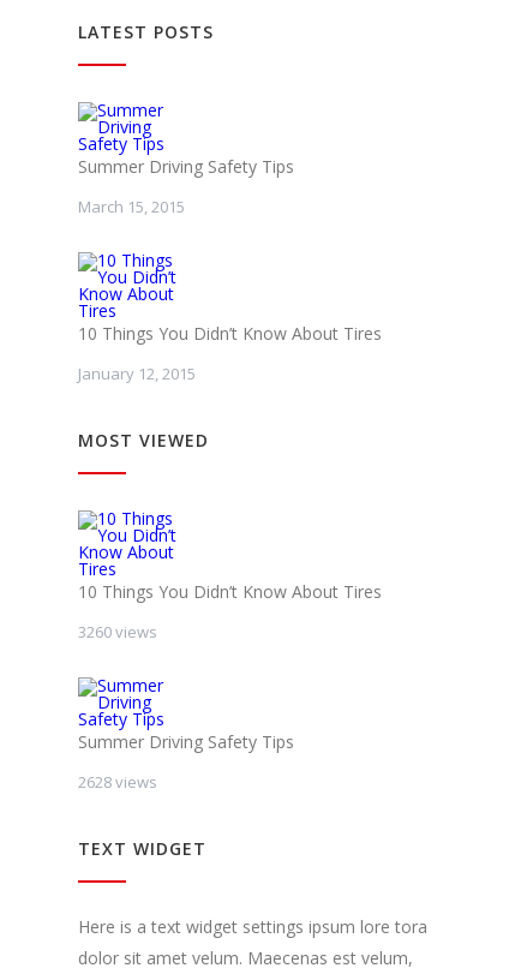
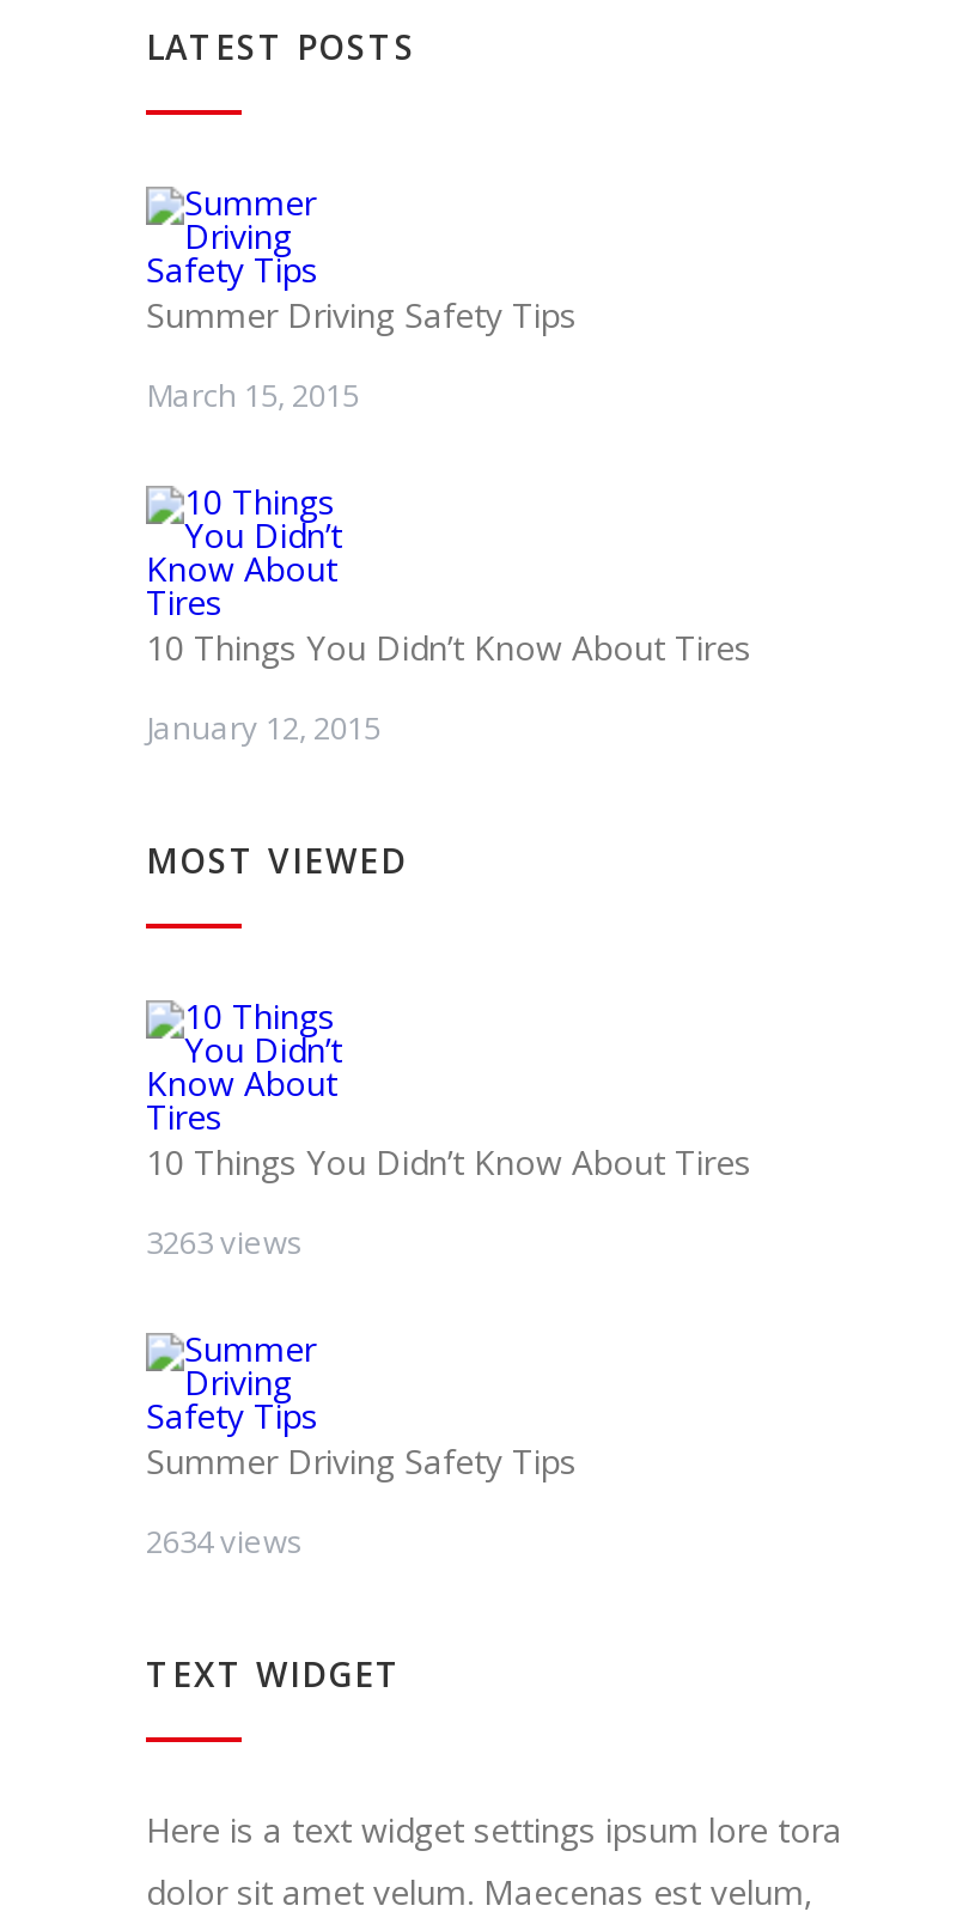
[78,621,157,642] 3260 views -> [146,1220,304,1263] 3263 views
[78,771,157,793] 2628 views -> [146,1519,304,1562] 2634 views

